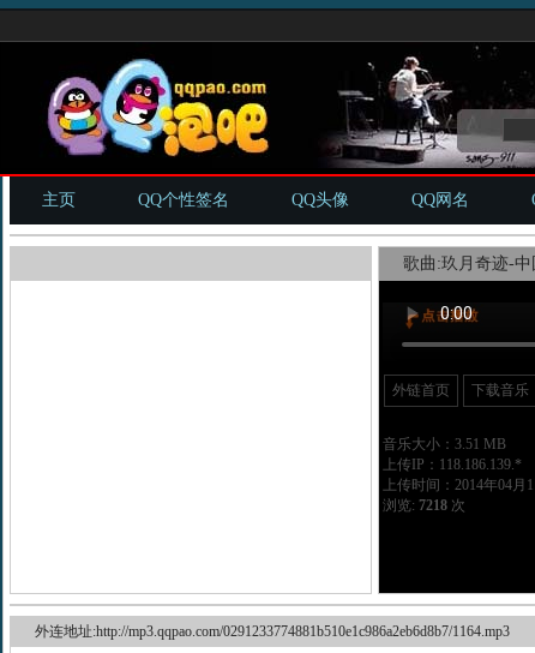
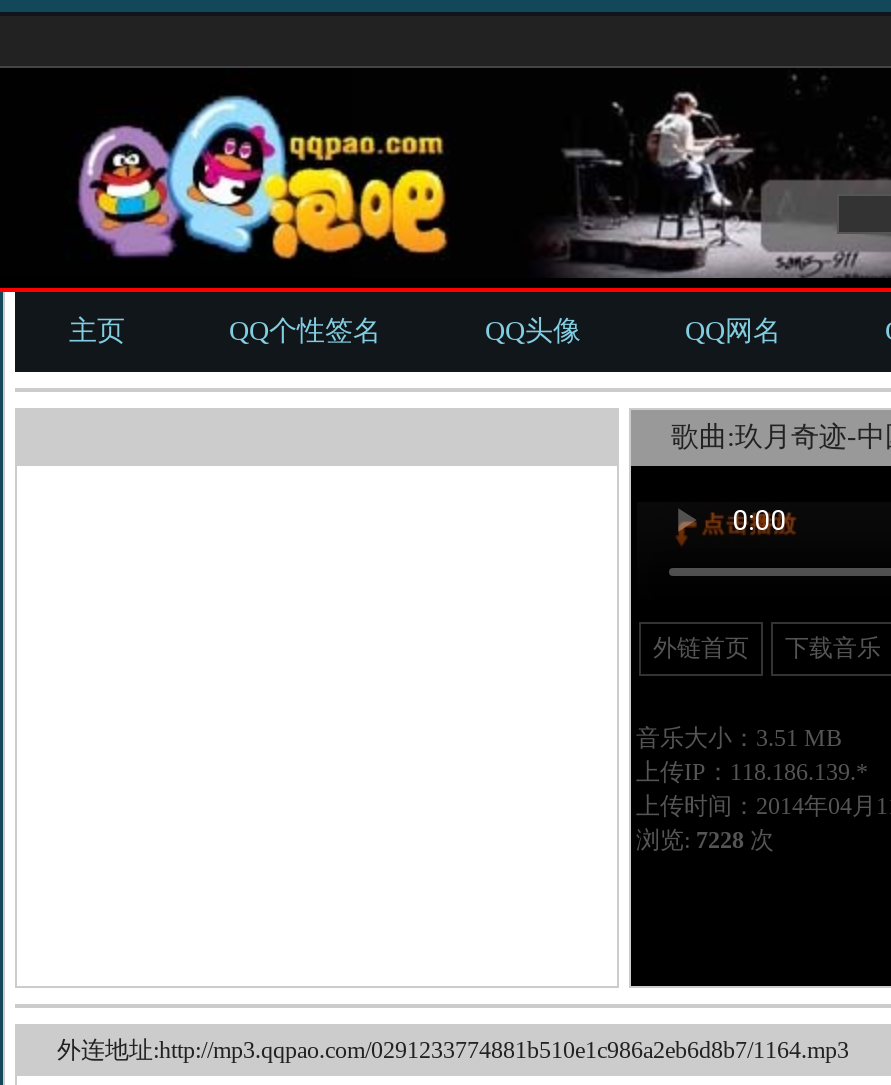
[382,497,465,514] 浏览: 7218次 -> [636,826,774,854] 浏览: 7228次

